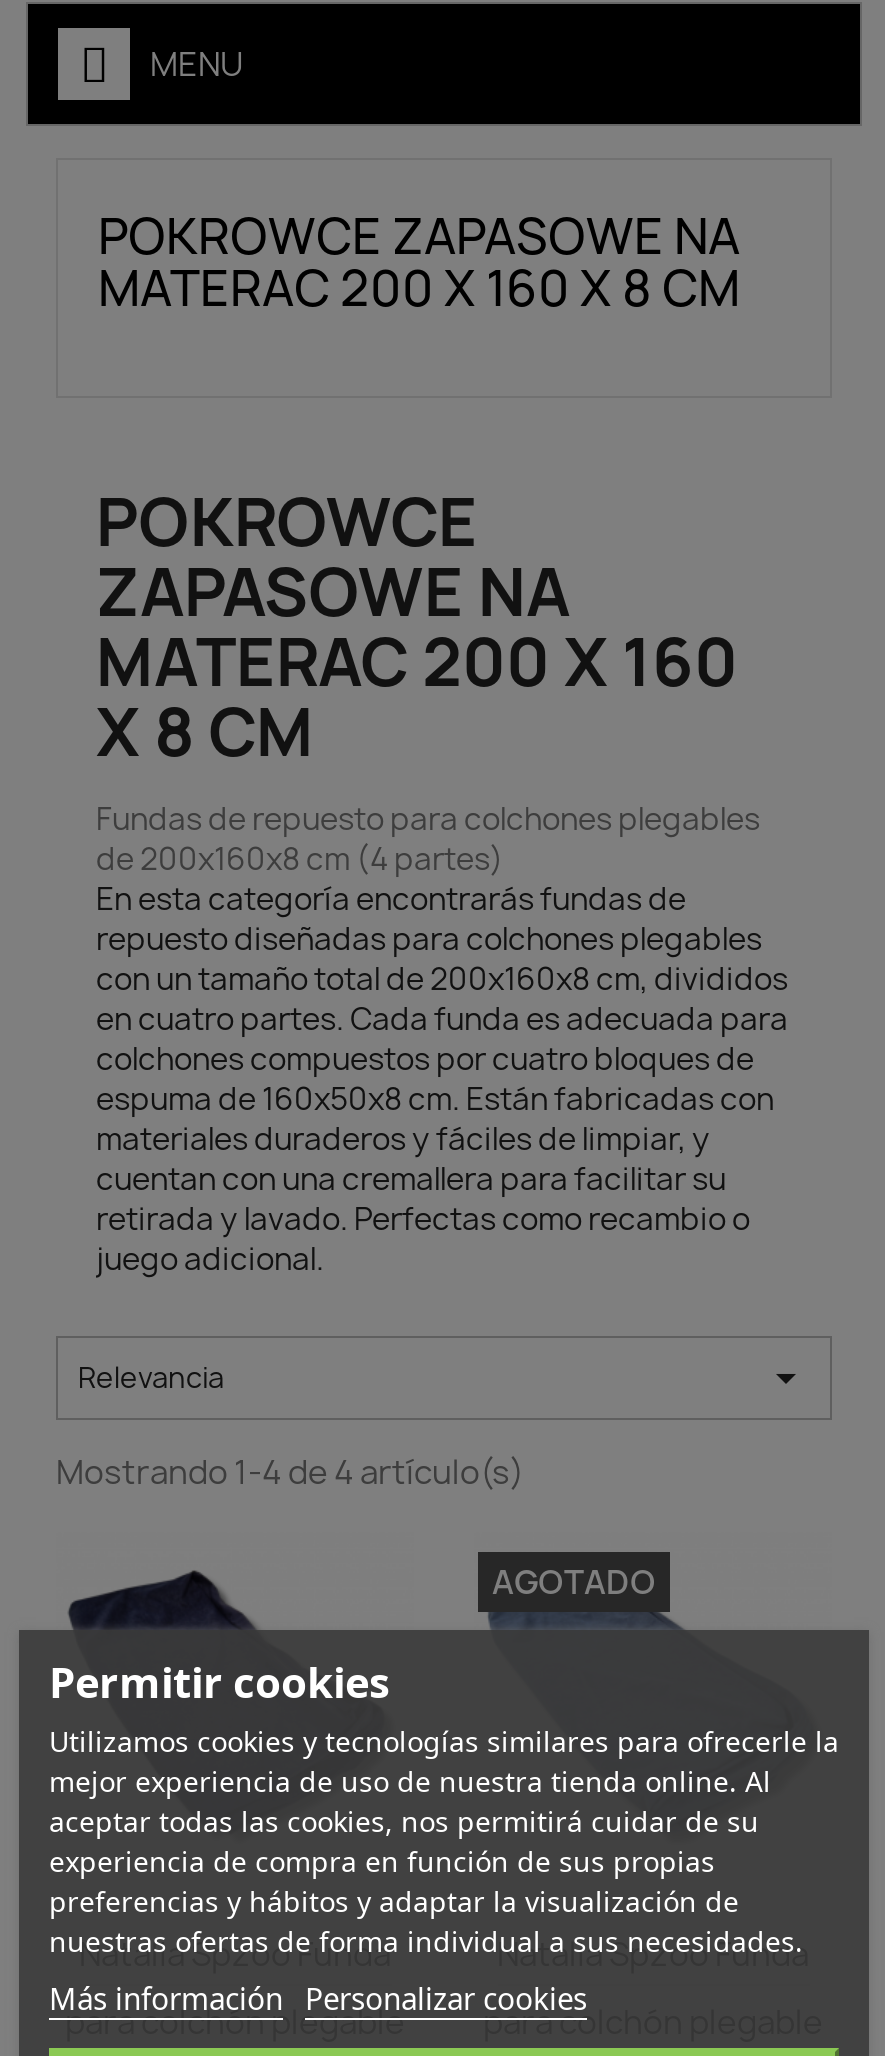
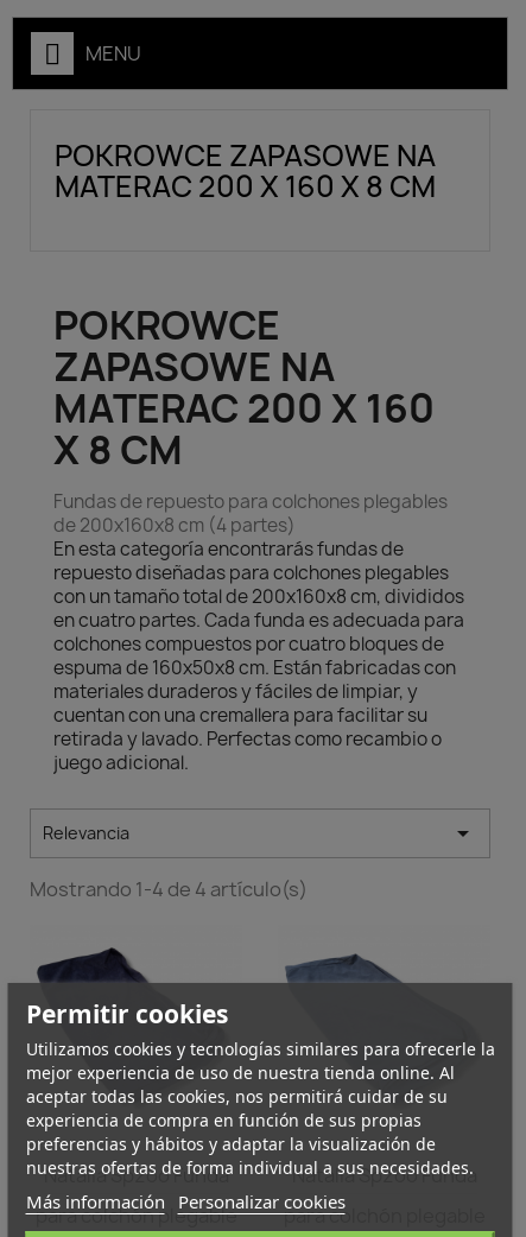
[492,1560,656,1604] AGOTADO -> none

